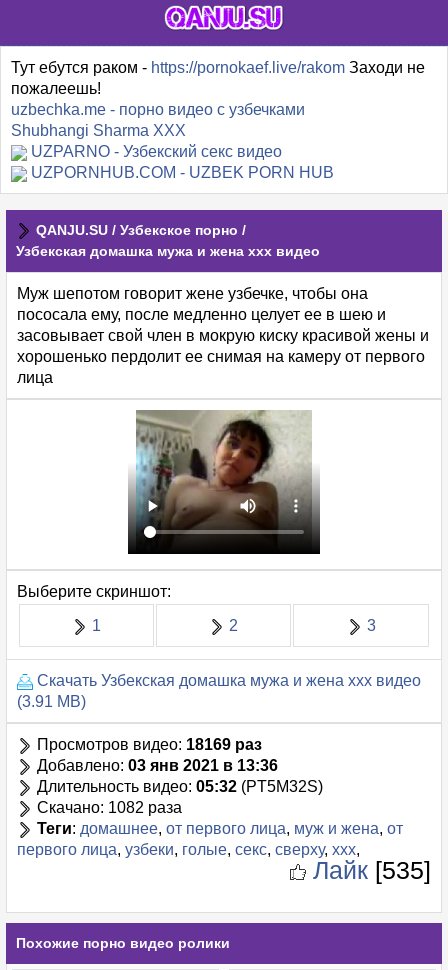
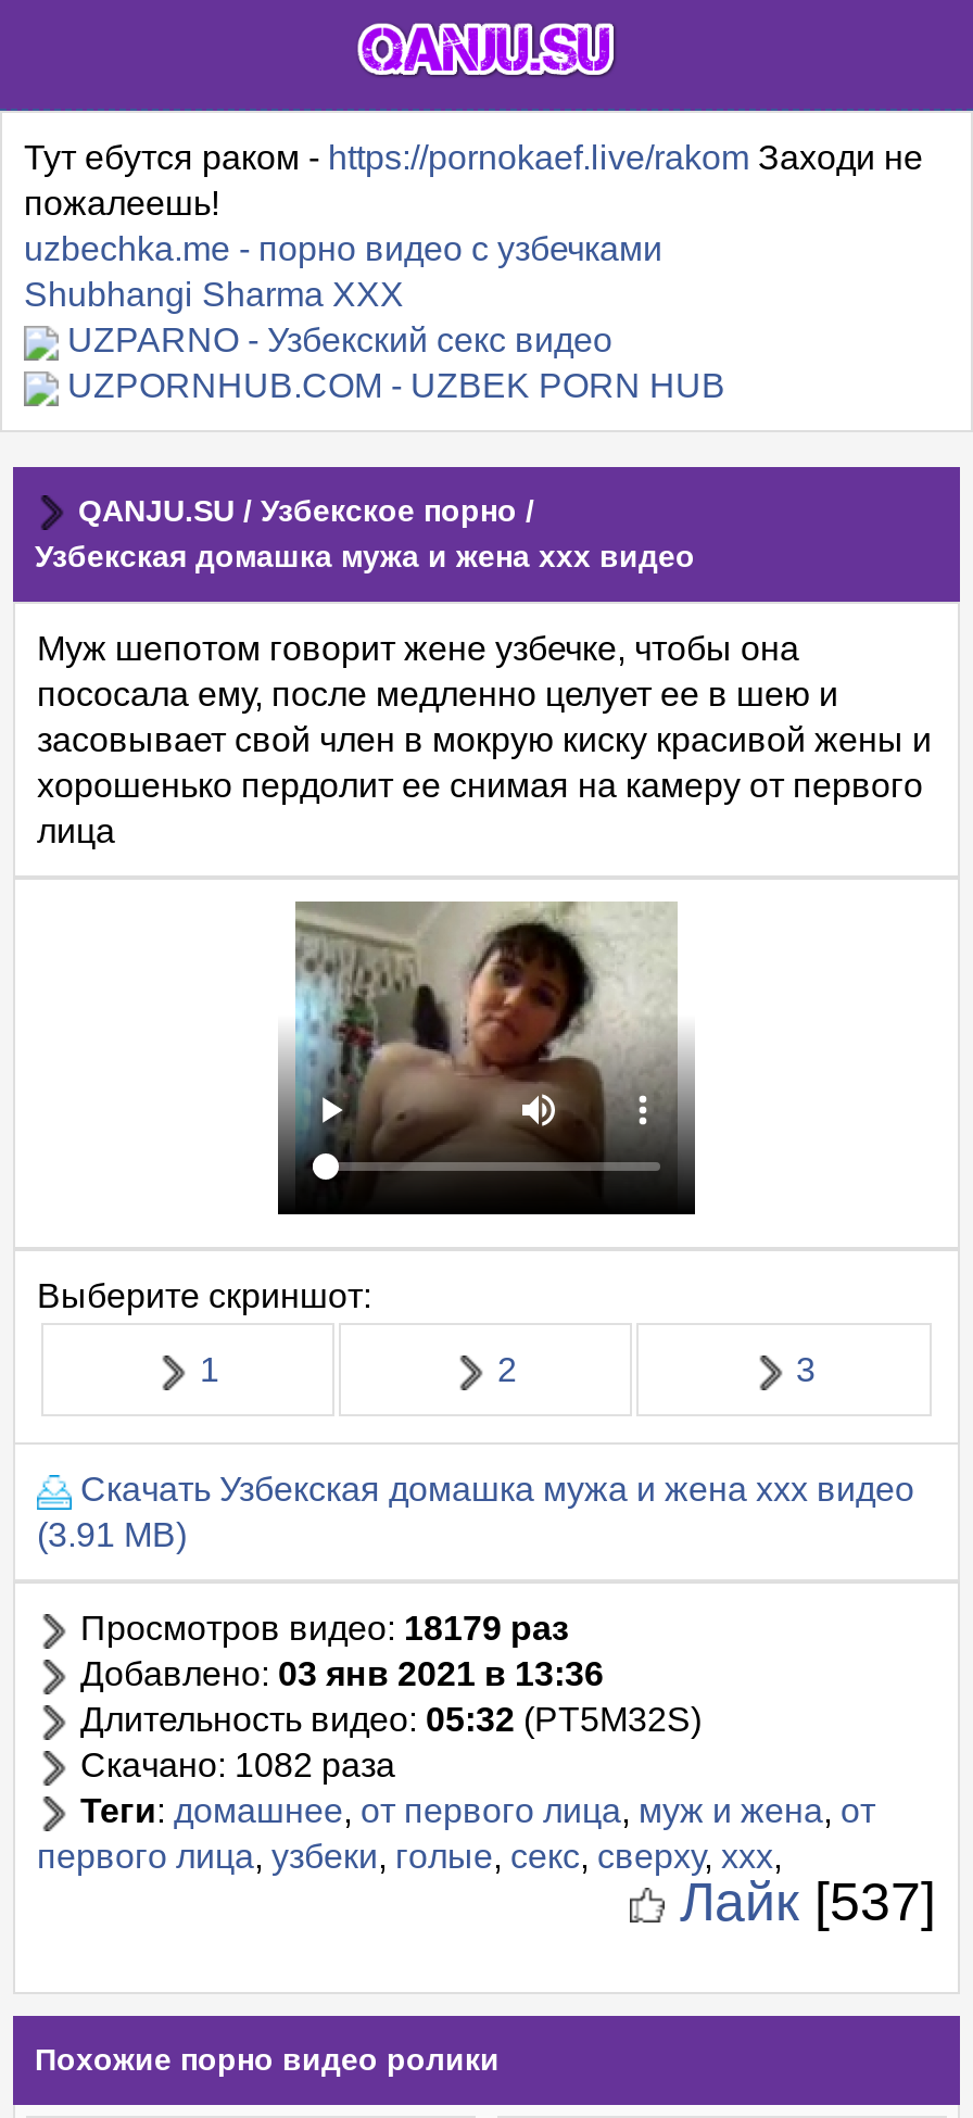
[33,736,262,753] Просмотров видео: 18169 раз -> [72,1609,569,1646] Просмотров видео: 18179 раз
[306,856,431,884] Лайк [535] -> [665,1870,936,1931] Лайк [537]

